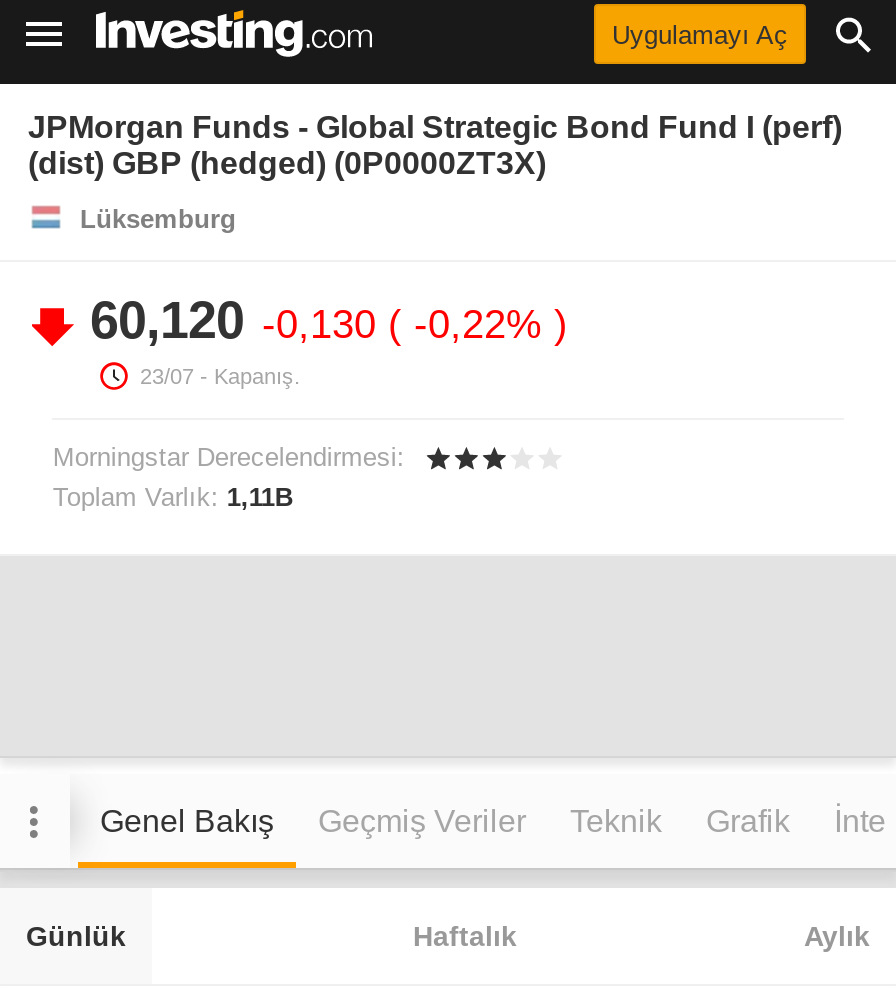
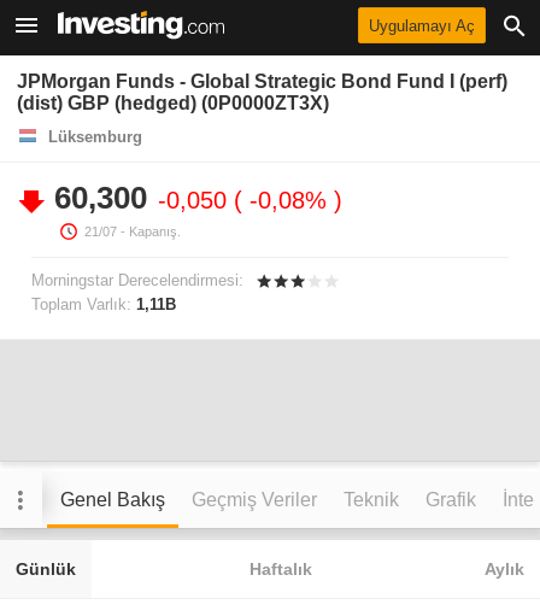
[90,290,554,350] 60,120 -0,130 -0,22% -> [54,180,334,216] 60,300 -0,050 -0,08%
[140,364,300,388] 23/07 - Kapanış. -> [84,224,181,239] 21/07 - Kapanış.

